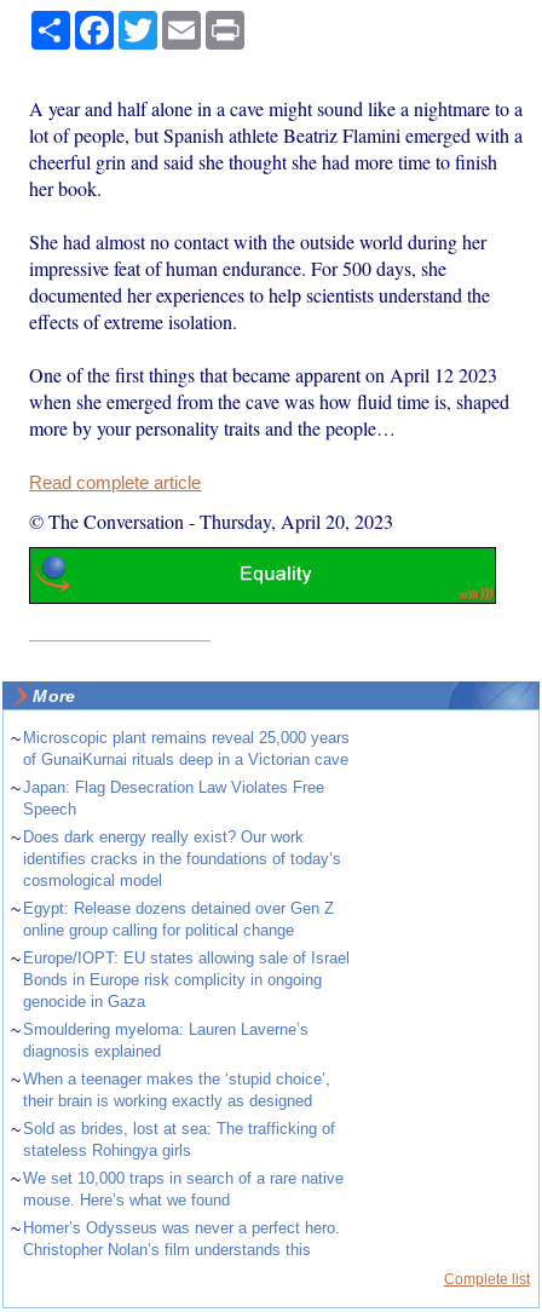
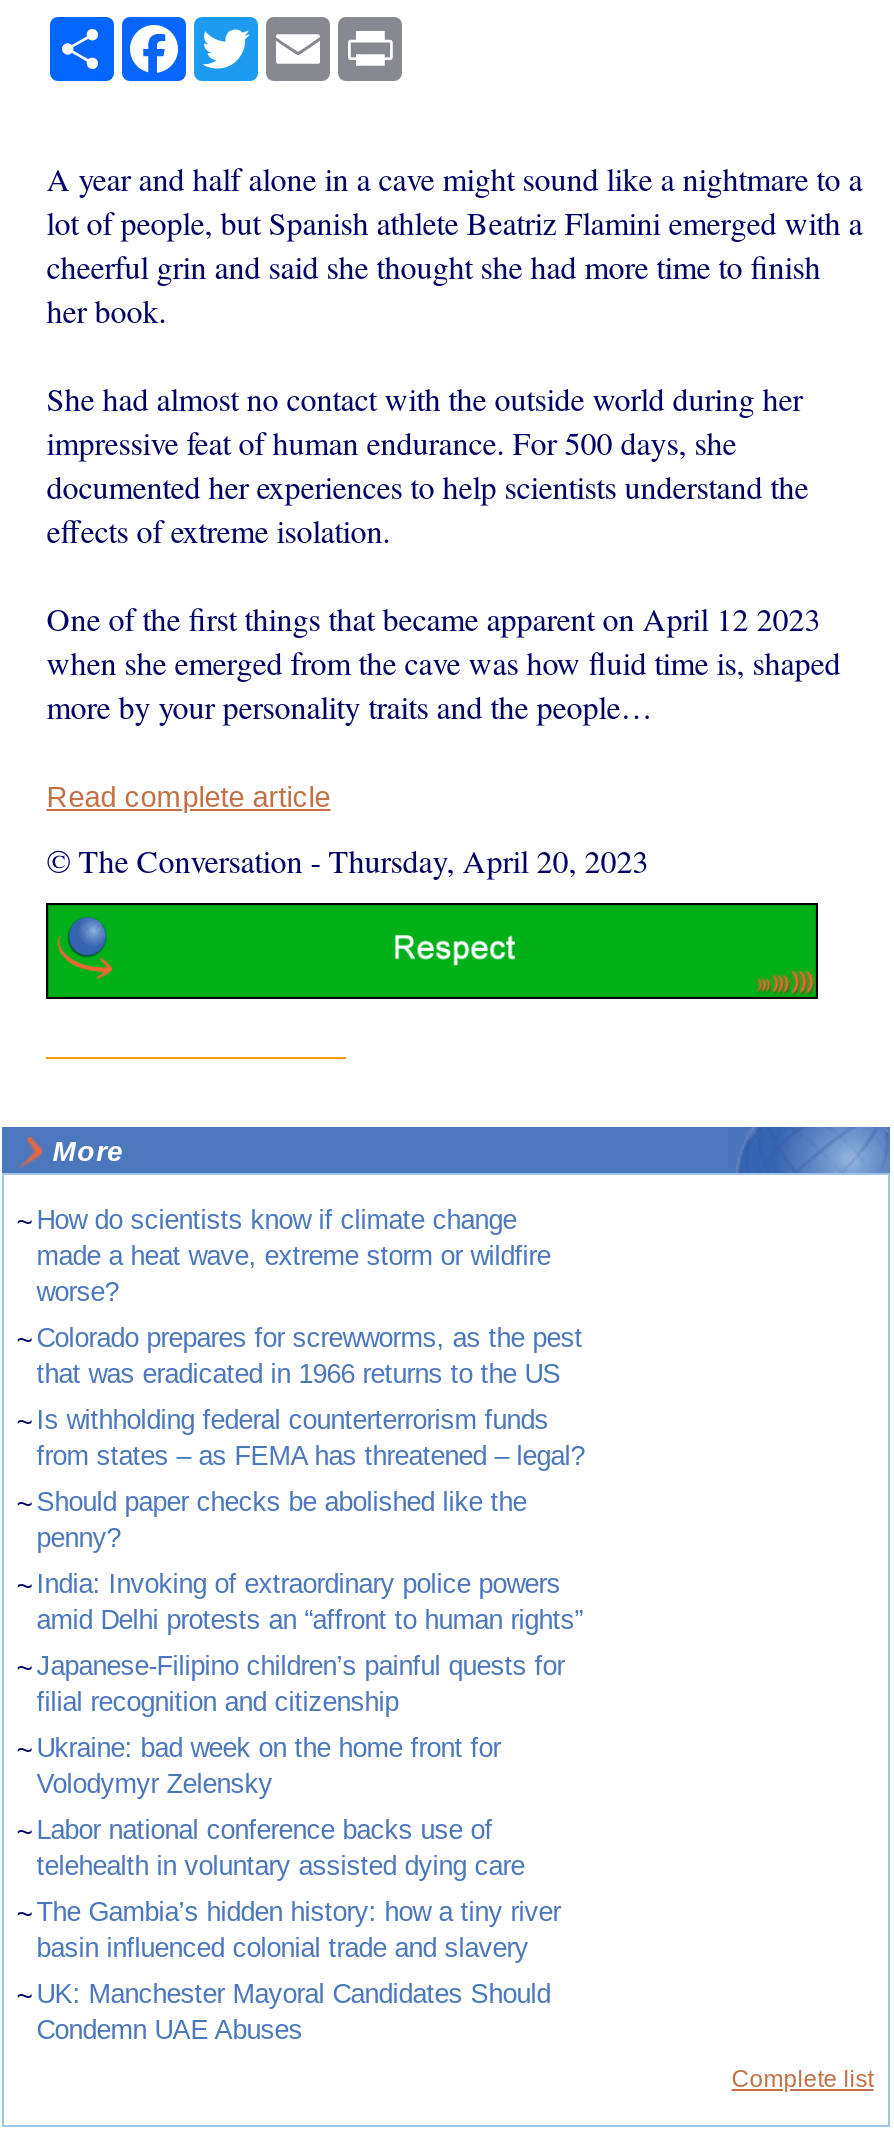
[11,729,350,769] ~ Microscopic plant remains reveal 25,000 years | of GunaiKurnai rituals deep in a Victorian cave -> [16,1204,550,1306] ~ How do scientists know if climate change | made a heat wave, extreme storm or wildfire | worse?
[11,779,324,819] ~ Japan: Flag Desecration Law Violates Free | Speech -> [16,1322,582,1388] ~ Colorado prepares for screwworms, as the pest | that was eradicated in 1966 returns to the US
[11,828,341,890] ~ Does dark energy really exist? Our work | identifies cracks in the foundations of today’s | cosmological model -> [16,1404,584,1470] ~ Is withholding federal counterterrorism funds | from states – as FEMA has threatened – legal?
[11,900,334,940] ~ Egypt: Release dozens detained over Gen Z | online group calling for political change -> [16,1486,526,1552] ~ Should paper checks be abolished like the | penny?
[11,950,350,1011] ~ Europe/IOPT: EU states allowing sale of Israel | Bonds in Europe risk complicity in ongoing | genocide in Gaza -> [16,1568,582,1634] ~ India: Invoking of extraordinary police powers | amid Delhi protests an “affront to human rights”
[11,1021,309,1061] ~ Smouldering myeloma: Lauren Laverne’s | diagnosis explained -> [16,1650,564,1716] ~ Japanese-Filipino children’s painful quests for | filial recognition and citizenship
[11,1071,331,1110] ~ When a teenager makes the ‘stupid choice’, | their brain is working exactly as designed -> [16,1732,500,1798] ~ Ukraine: bad week on the home front for | Volodymyr Zelensky
[11,1120,335,1160] ~ Sold as brides, lost at sea: The trafficking of | stateless Rohingya girls -> [16,1814,524,1880] ~ Labor national conference backs use of | telehealth in voluntary assisted dying care
[11,1170,344,1210] ~ We set 10,000 traps in search of a rare native | mouse. Here’s what we found -> [16,1896,560,1962] ~ The Gambia’s hidden history: how a tiny river | basin influenced colonial trade and slavery
[11,1219,340,1259] ~ Homer’s Odysseus was never a perfect hero. | Christopher Nolan’s film understands this -> [16,1978,550,2044] ~ UK: Manchester Mayoral Candidates Should | Condemn UAE Abuses

